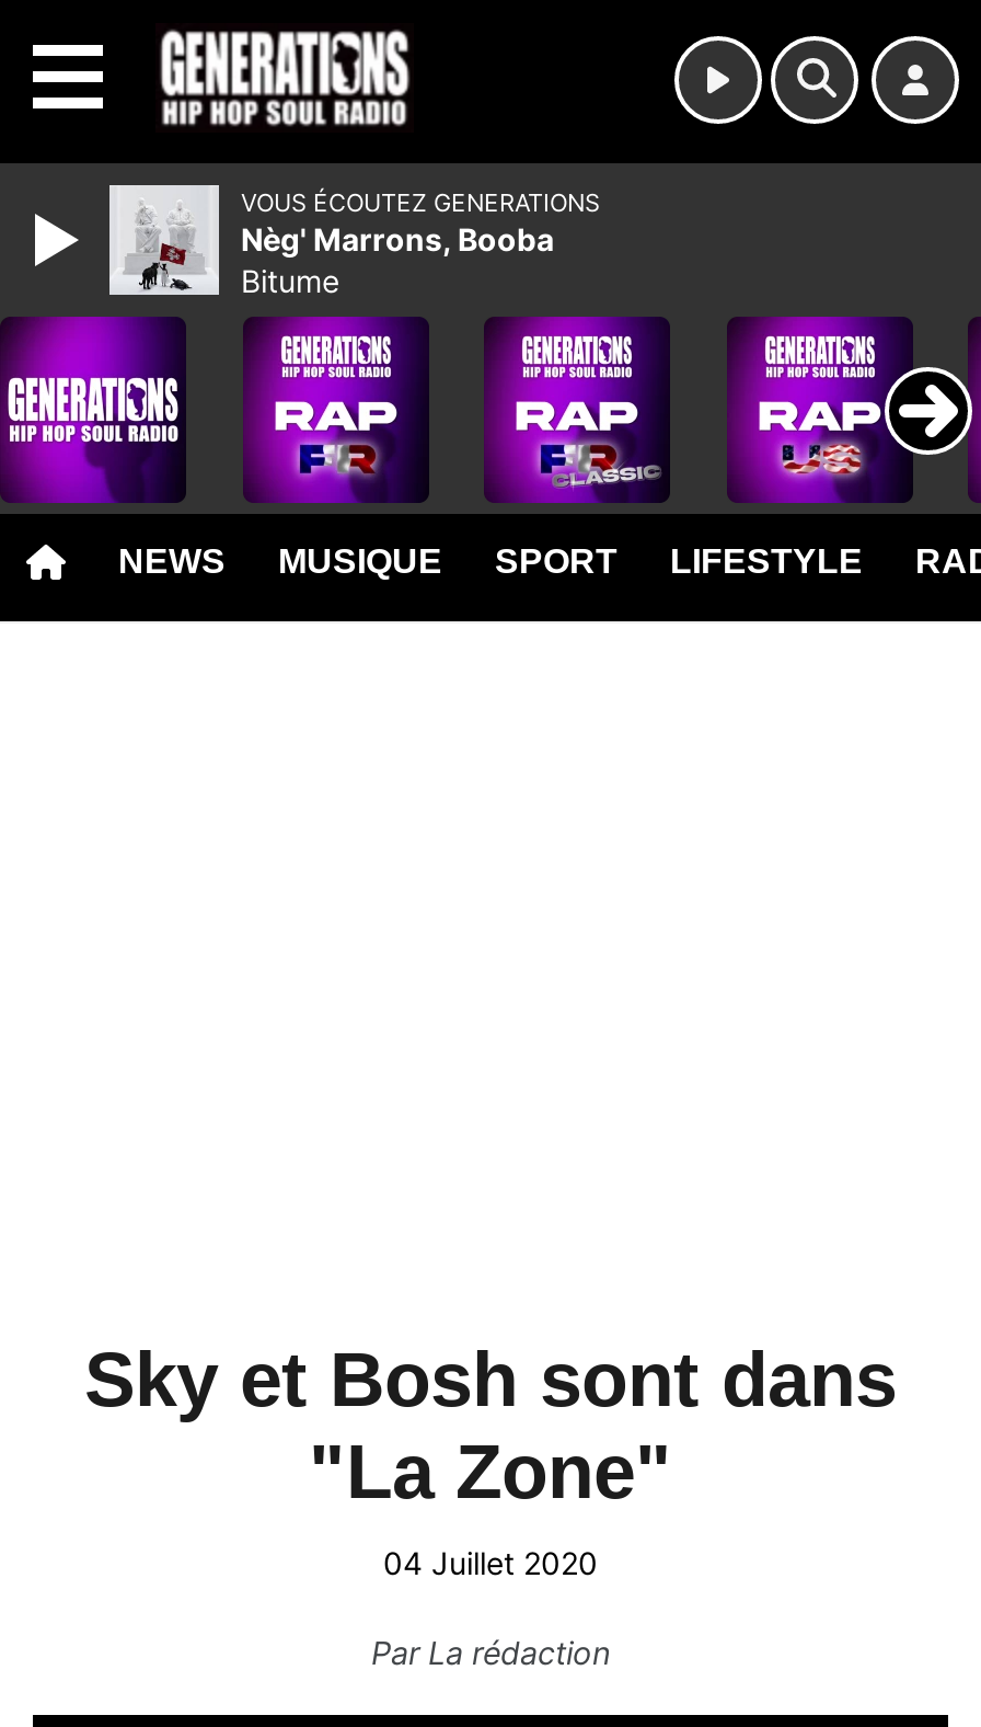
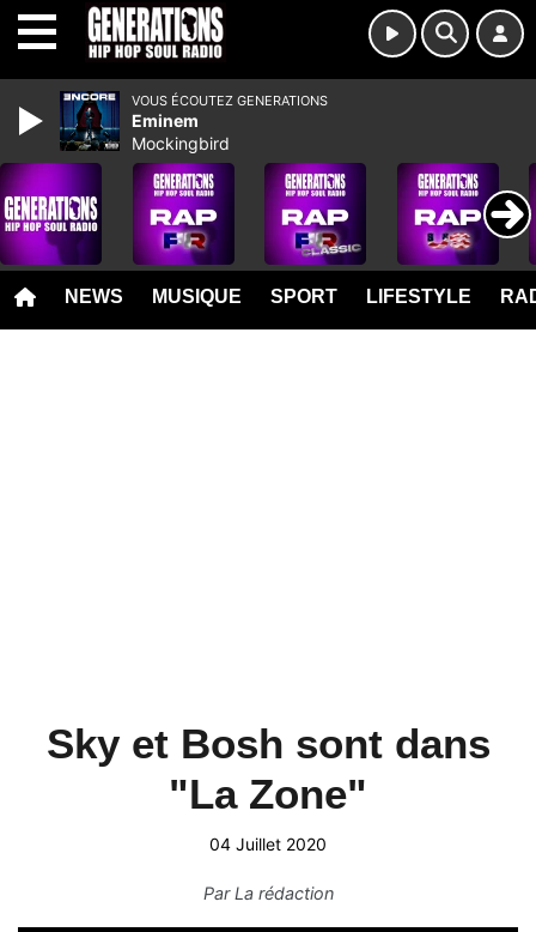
[107,183,554,299] [image] | Nèg' Marrons, Booba | Bitume -> [60,91,230,153] [image] | Eminem | Mockingbird

